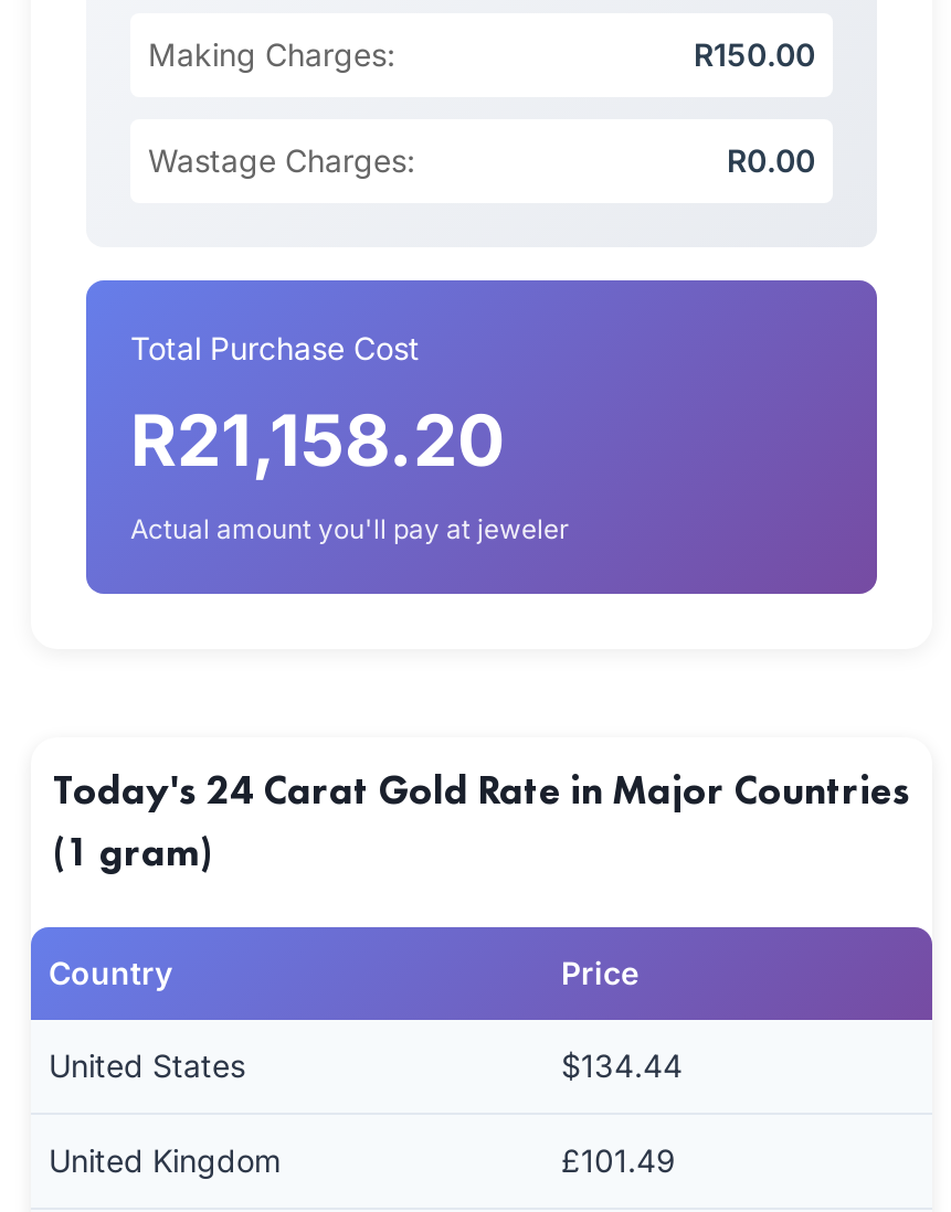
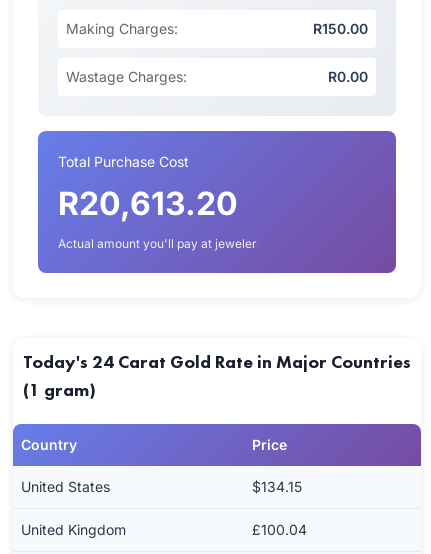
[130,397,506,483] R21,158.20 -> [58,184,238,223] R20,613.20
[561,1046,683,1084] $134.44 -> [252,478,302,495] $134.15
[561,1141,676,1179] £101.49 -> [252,521,307,538] £100.04

